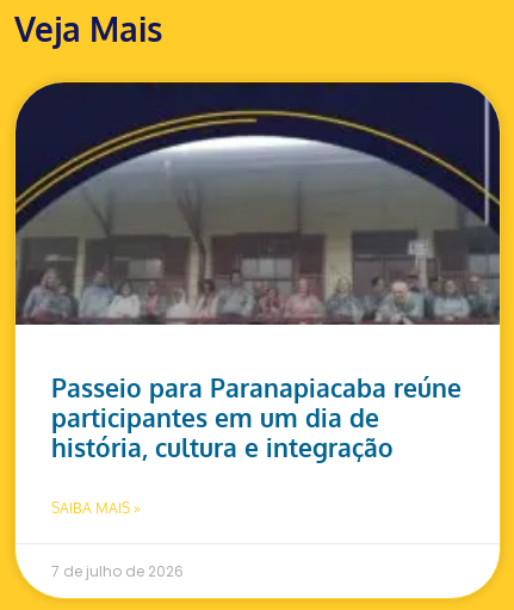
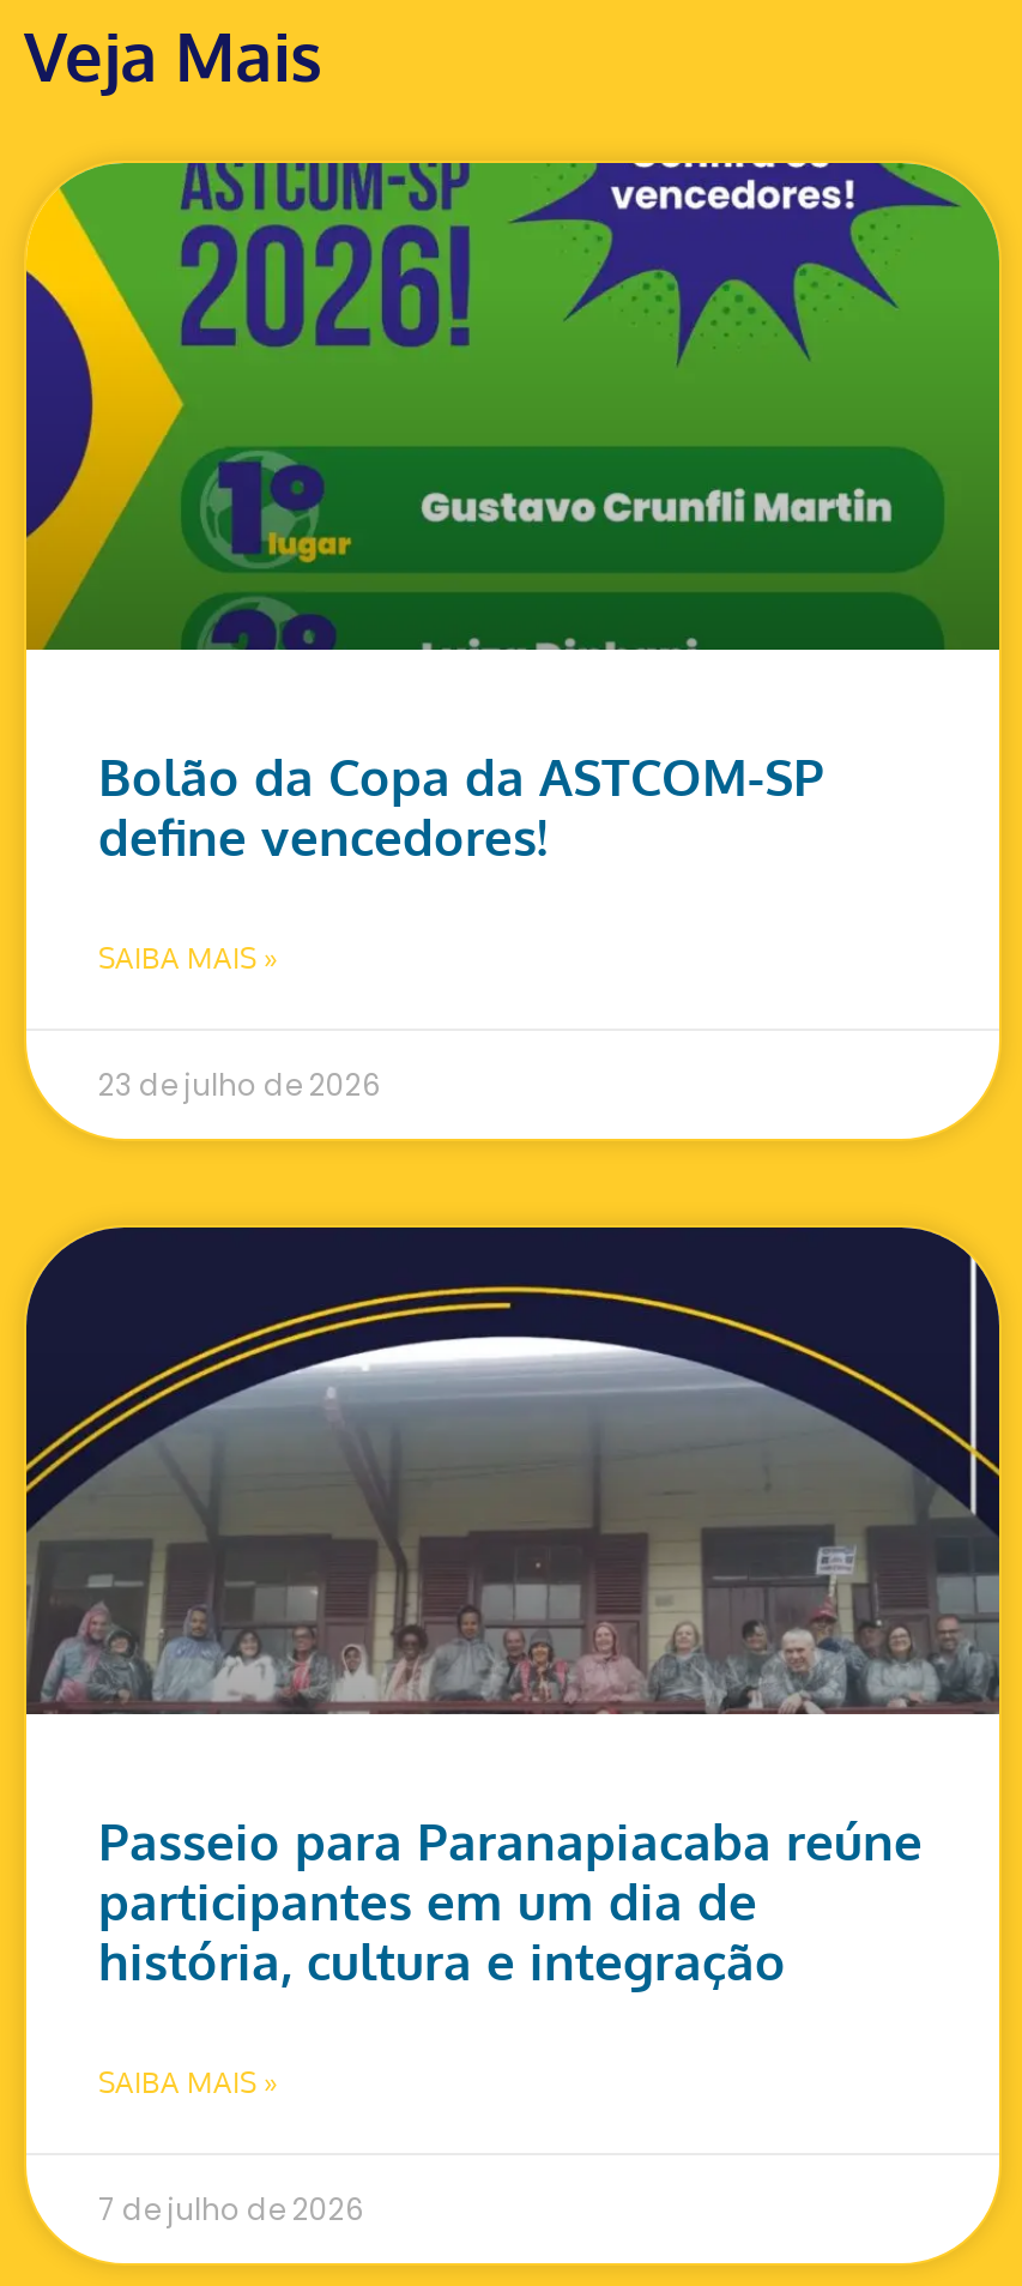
none -> [24,161,1002,1105] [image] | Bolão da Copa da ASTCOM-SP | define vencedores! | SAIBA MAIS » | 23 de julho de 2026

